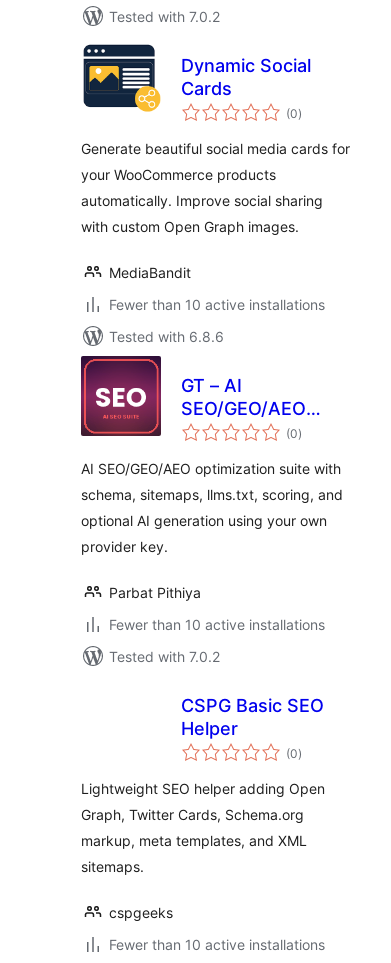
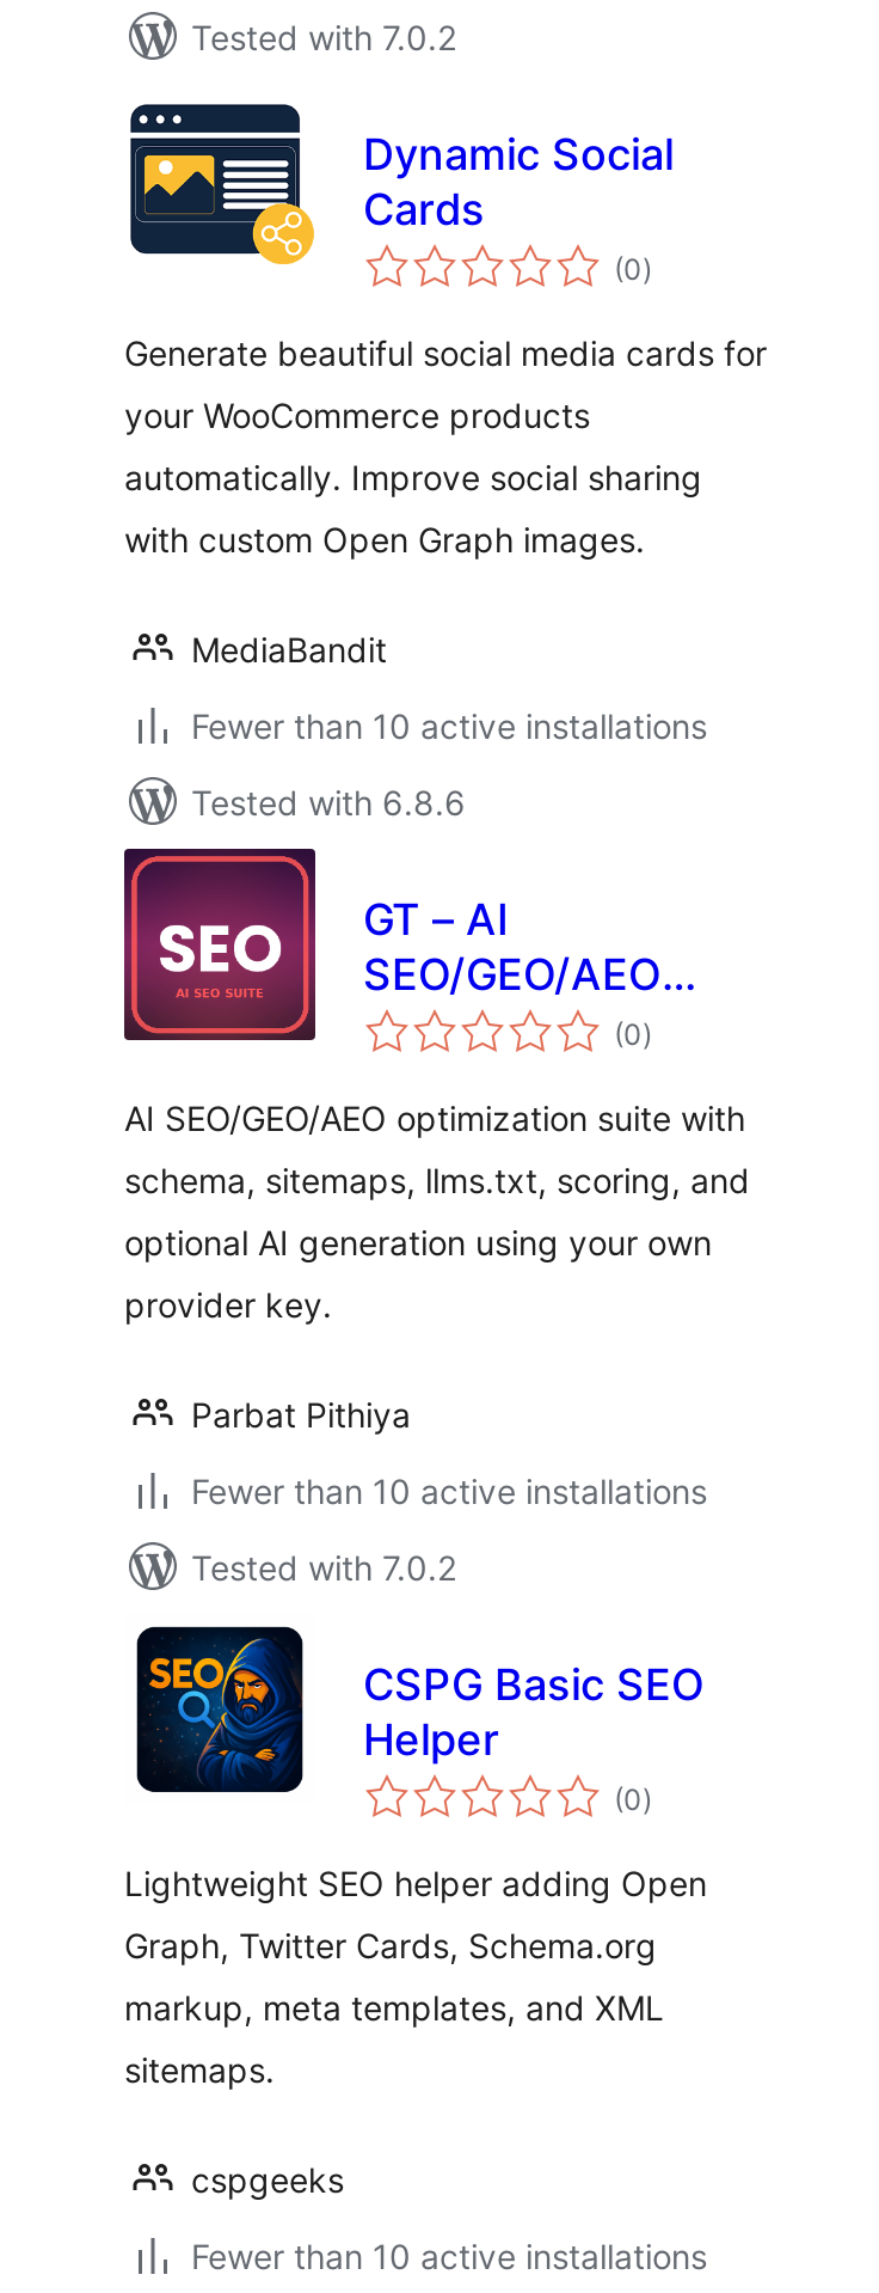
none -> [134,1624,306,1796] [image]

